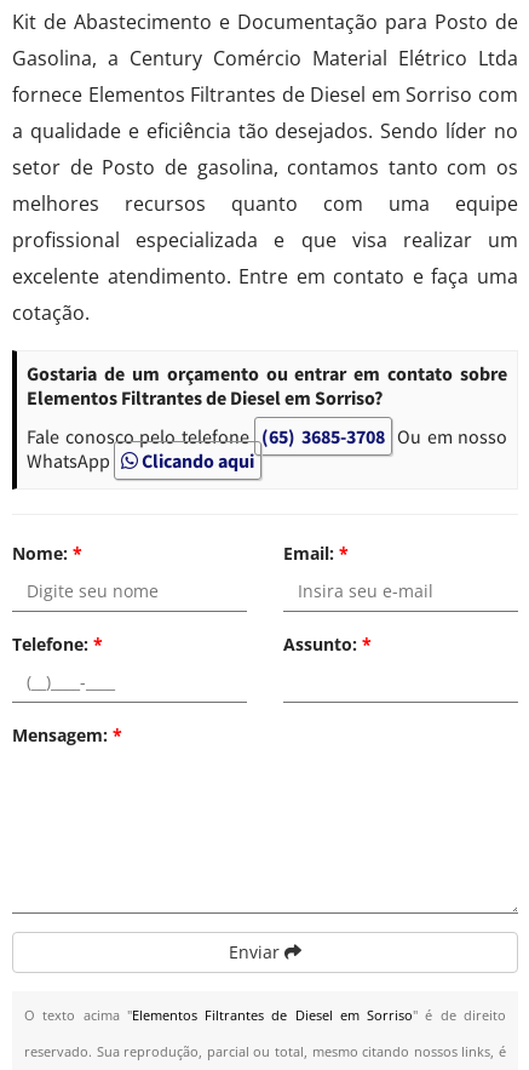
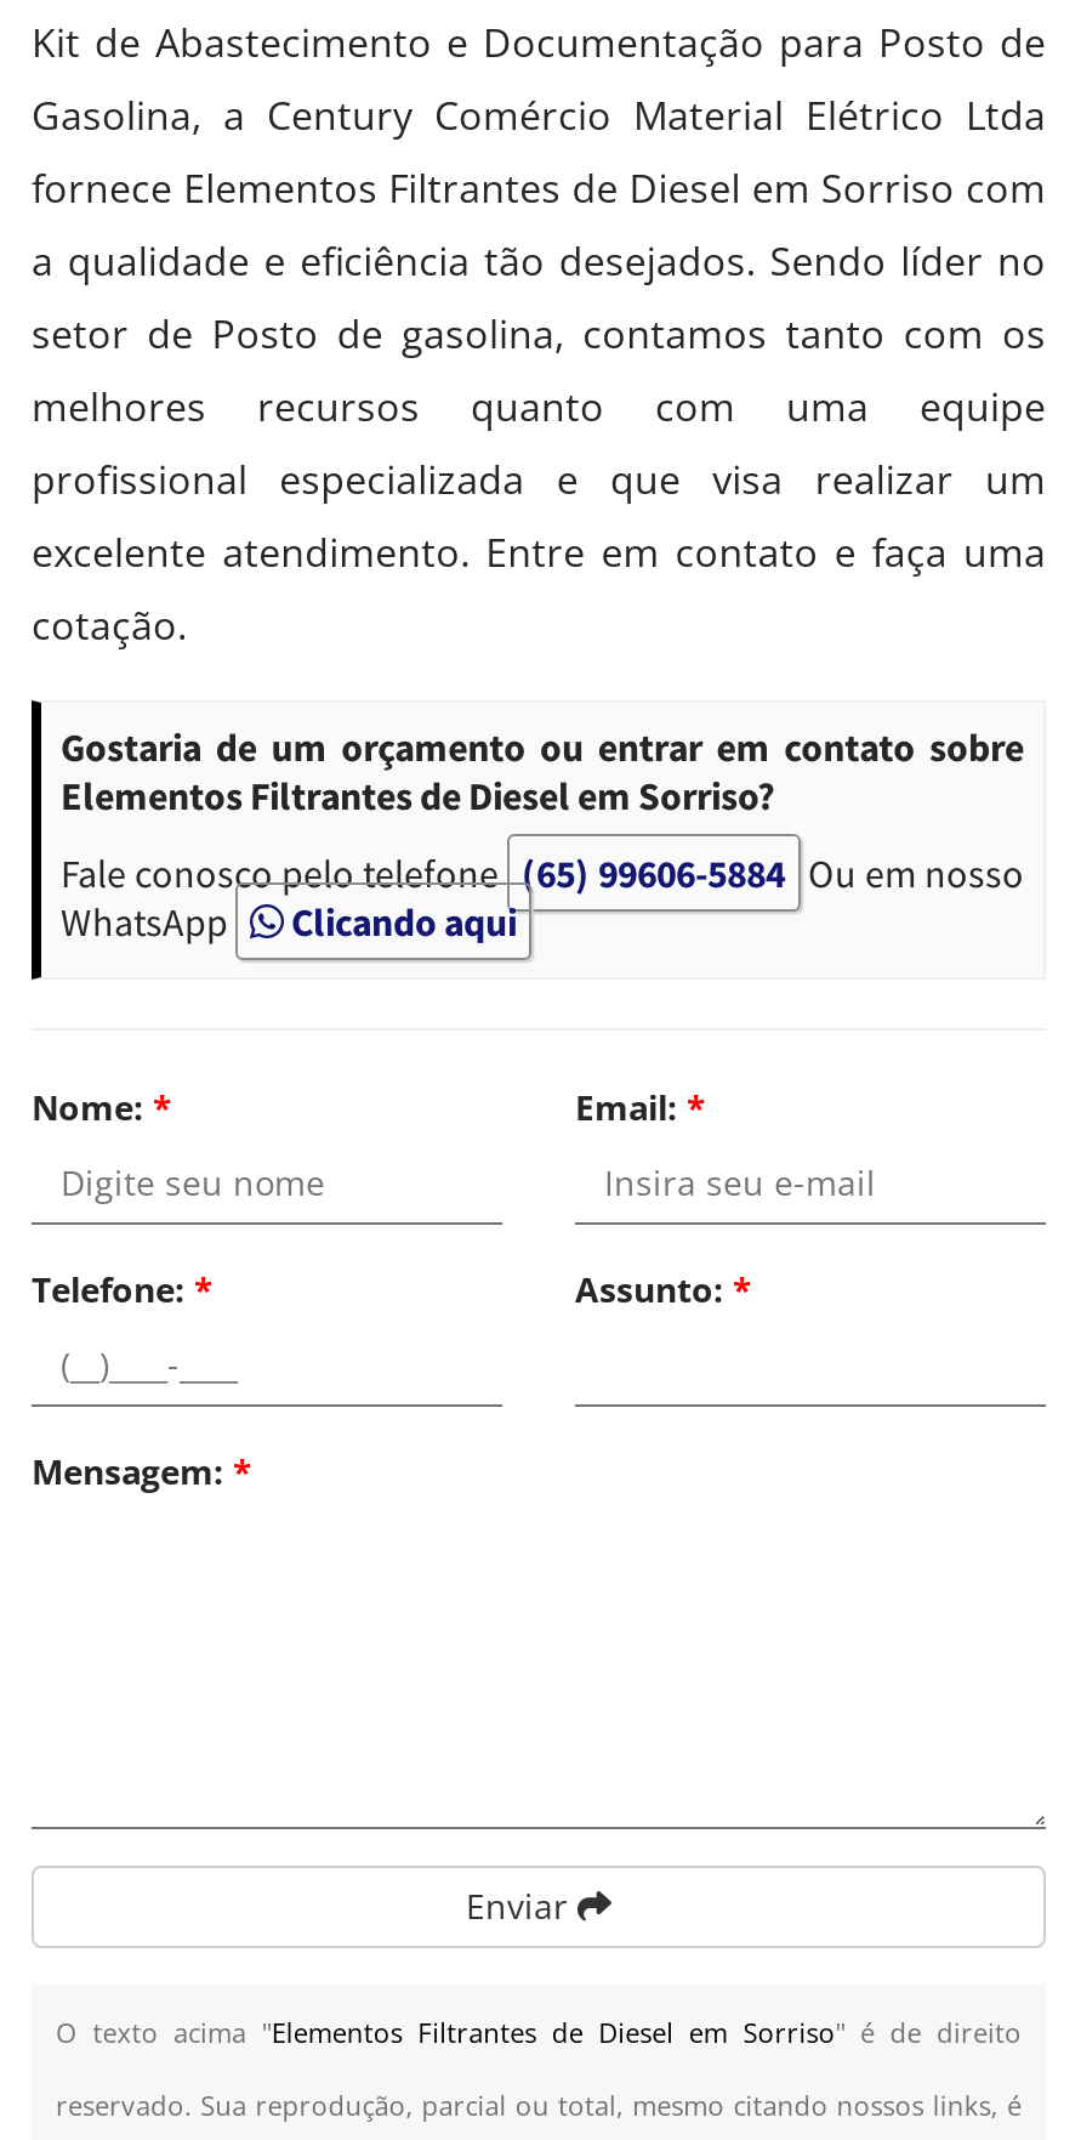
[27,424,507,448] Fale conosco pelo telefone (65) 3685-3708 Ou em nosso -> [61,848,1024,896] Fale conosco pelo telefone (65) 99606-5884 Ou em nosso

